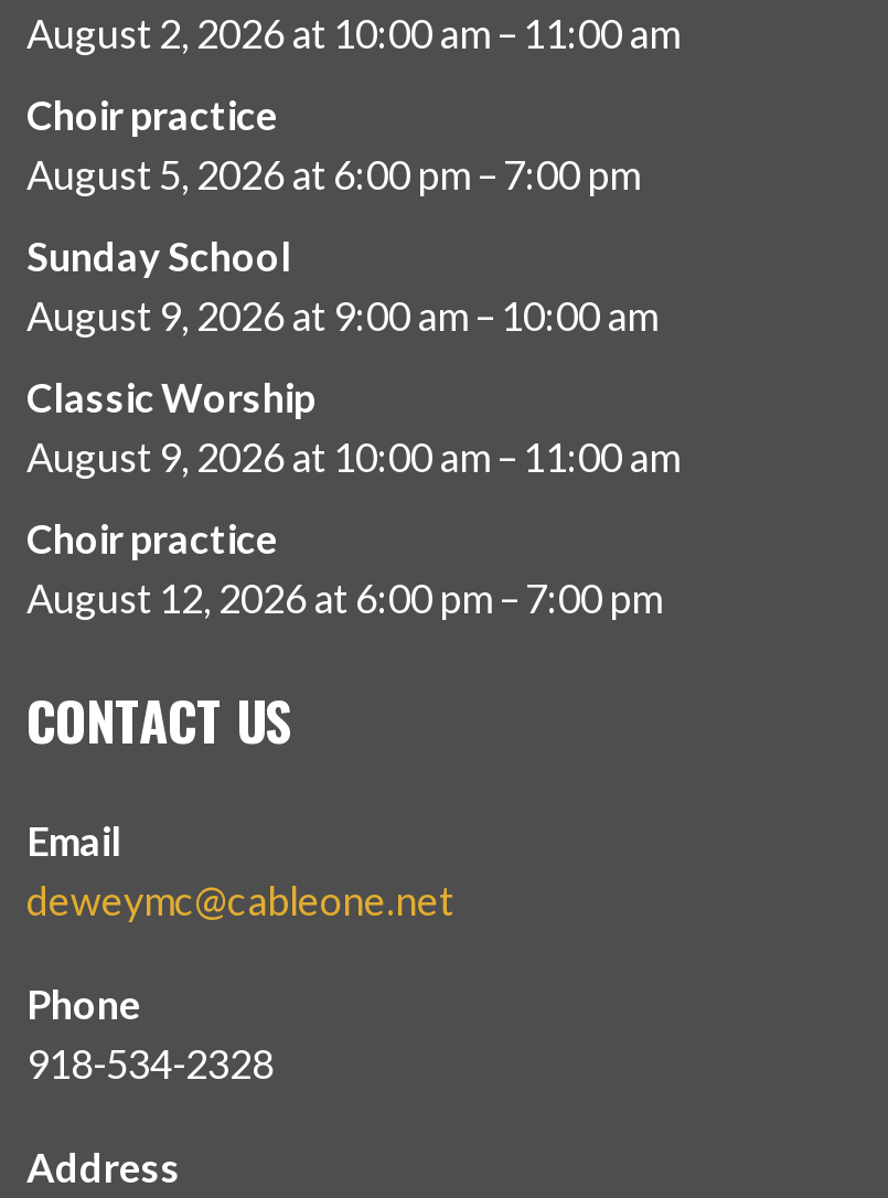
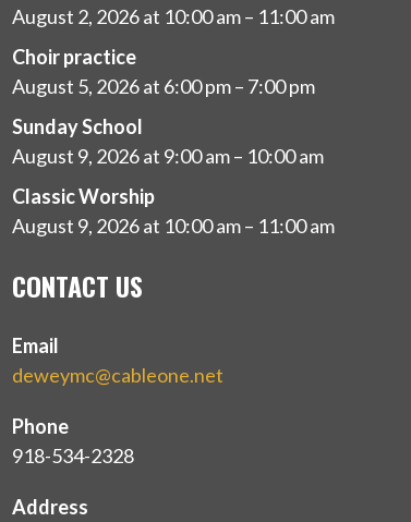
[26,515,662,623] Choir practice | August 12, 2026 at 6:00 pm – 7:00 pm -> none

